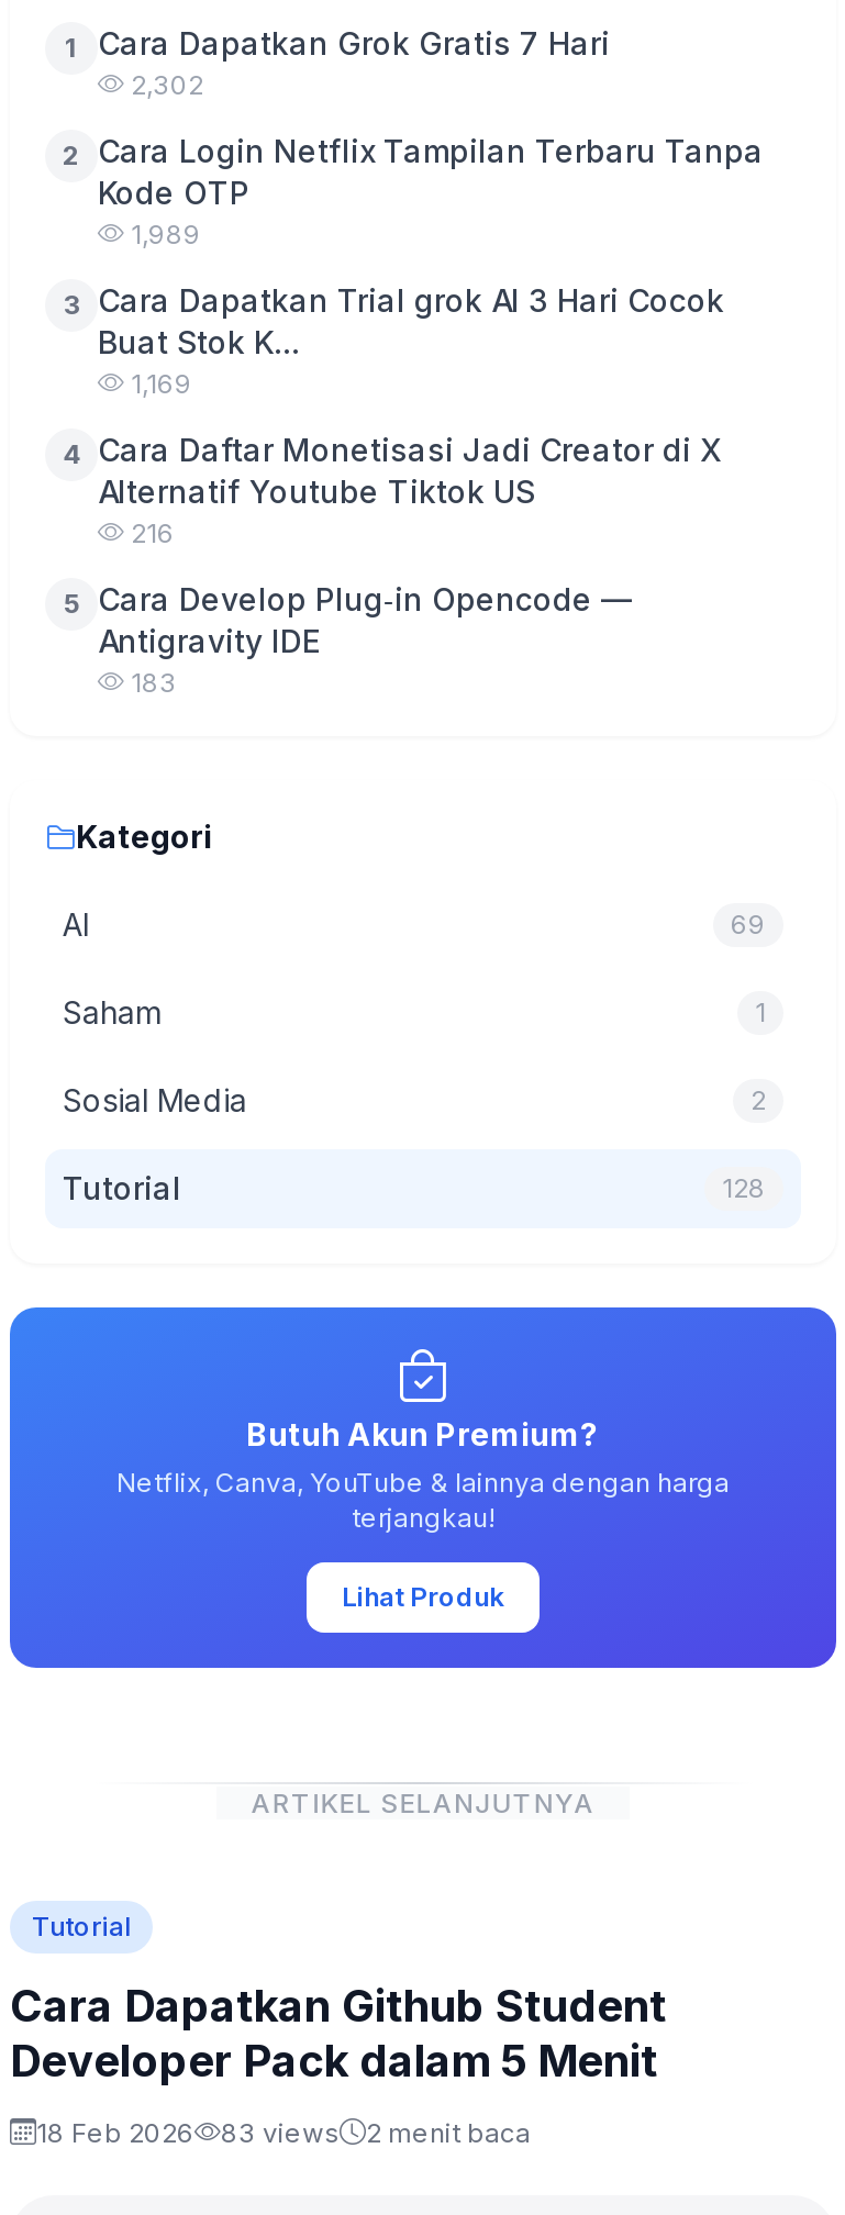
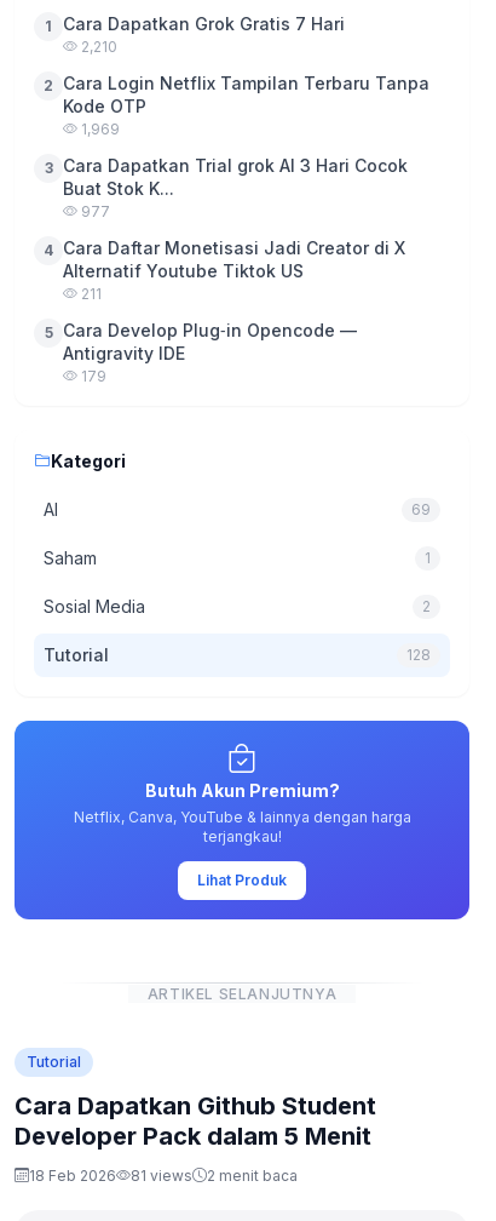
[124,67,203,100] 2,302 -> [77,37,117,55] 2,210
[124,216,201,249] 1,989 -> [77,119,120,137] 1,969
[124,366,192,399] 1,169 -> [77,202,110,220] 977
[124,515,175,548] 216 -> [77,284,102,302] 211
[124,665,177,698] 183 -> [77,366,106,385] 179
[36,2115,531,2148] 18 Feb 2026 83 views 2 menit baca -> [29,1166,298,1184] 18 Feb 2026 81 views 2 menit baca

